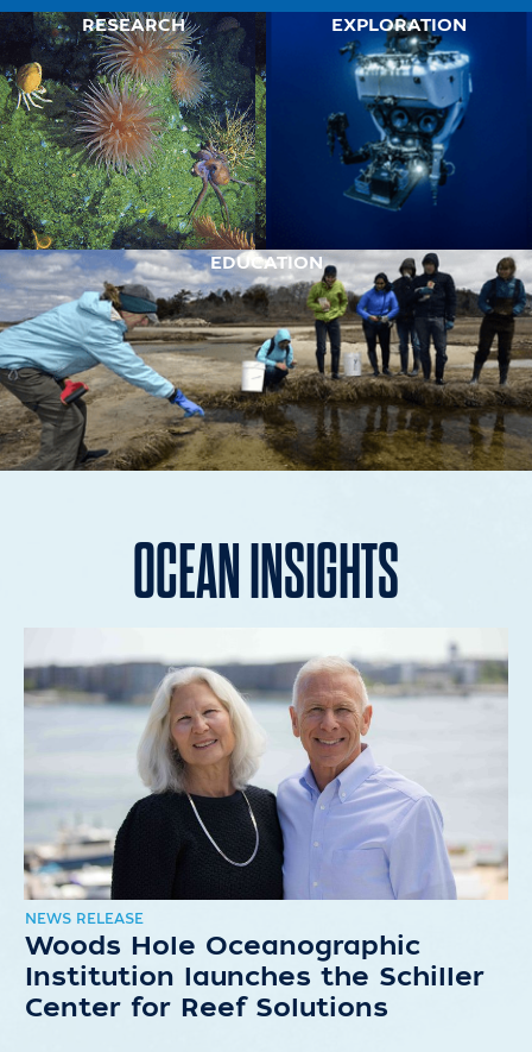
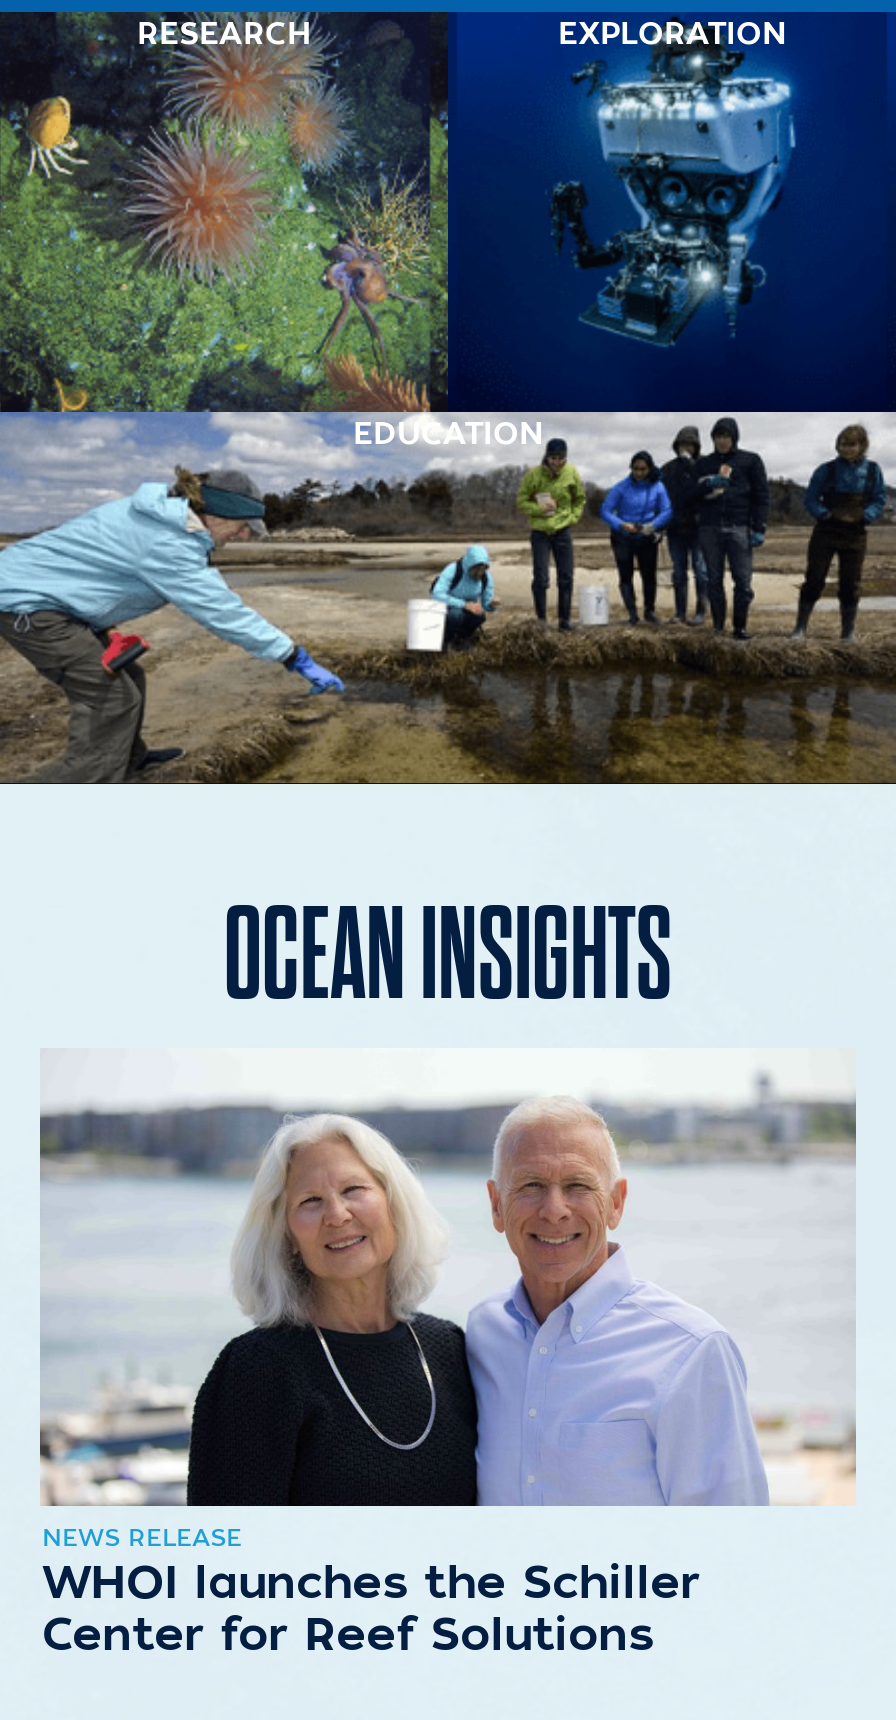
[25,929,484,995] Woods Hole Oceanographic | Institution launches the Schiller -> [42,1554,700,1614] WHOI launches the Schiller

